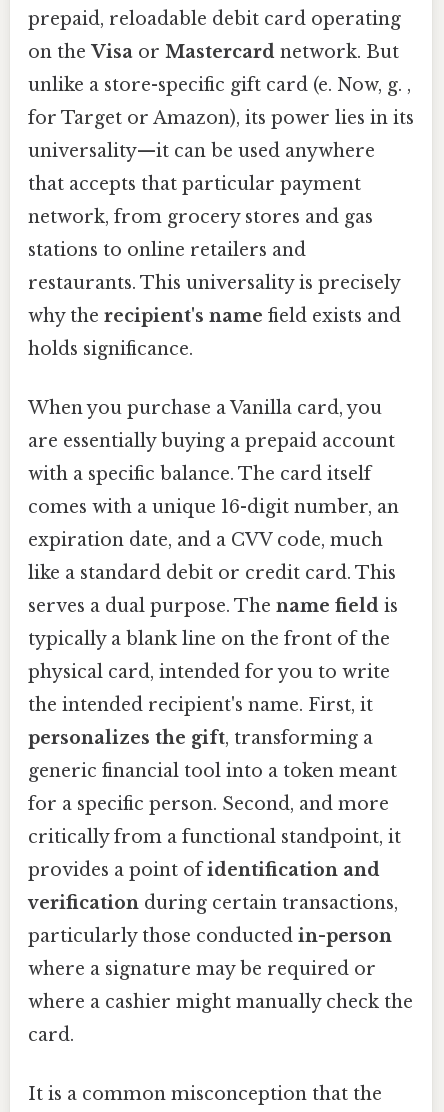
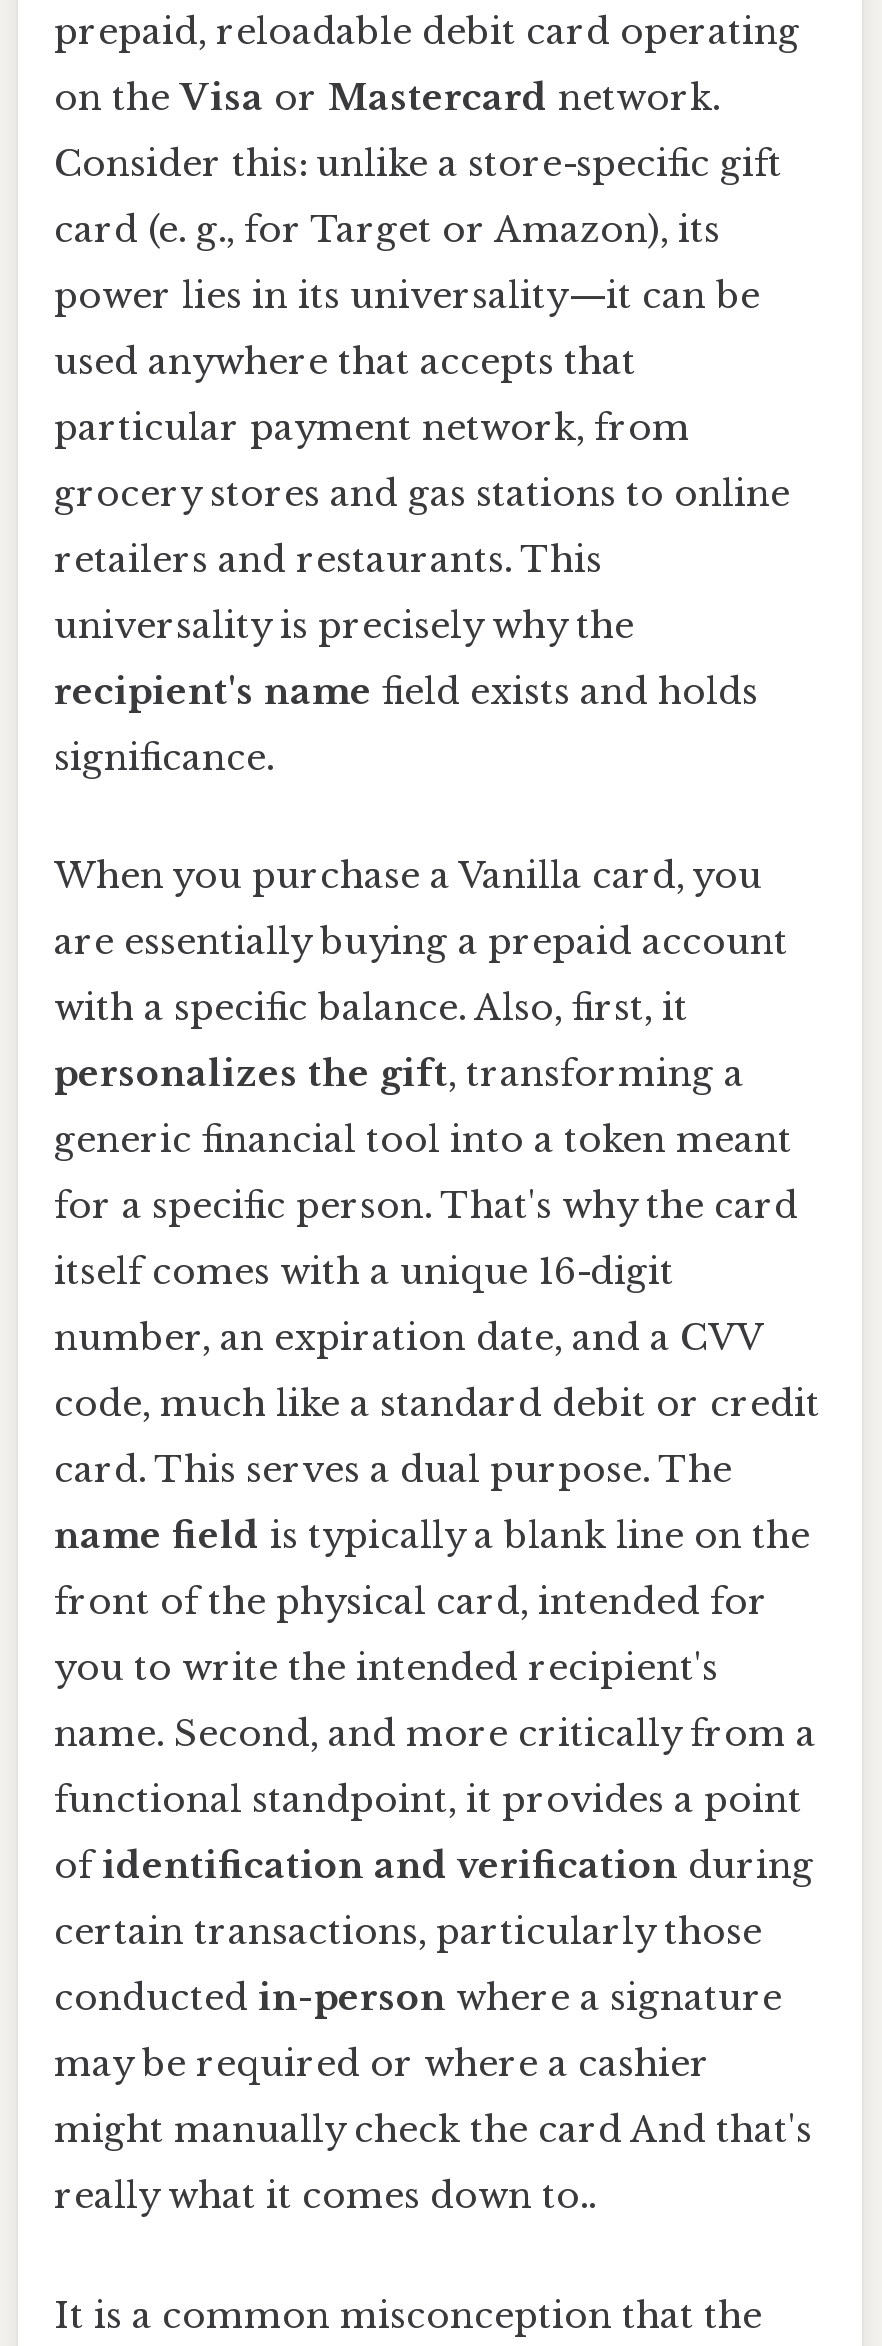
[28,41,414,360] on the Visa or Mastercard network. But | unlike a store-specific gift card (e. Now, g. , | for Target or Amazon), its power lies in its | universality—it can be used anywhere | that accepts that particular payment | network, from grocery stores and gas | stations to online retailers and | restaurants. This universality is precisely | why the recipient's name field exists and | holds significance. -> [54,76,790,780] on the Visa or Mastercard network. | Consider this: unlike a store-specific gift | card (e. g., for Target or Amazon), its | power lies in its universality—it can be | used anywhere that accepts that | particular payment network, from | grocery stores and gas stations to online | retailers and restaurants. This | universality is precisely why the | recipient's name field exists and holds | significance.
[28,463,399,716] with a specific balance. The card itself | comes with a unique 16-digit number, an | expiration date, and a CVV code, much | like a standard debit or credit card. This | serves a dual purpose. The name field is | typically a blank line on the front of the | physical card, intended for you to write | the intended recipient's name. First, it -> [54,986,688,1030] with a specific balance. Also, first, it
moved [28,727,397,782] -> [54,1052,792,1162]: personalizes the gift, transforming a | generic financial tool into a token meant
[28,793,413,1046] for a specific person. Second, and more | critically from a functional standpoint, it | provides a point of identification and | verification during certain transactions, | particularly those conducted in-person | where a signature may be required or | where a cashier might manually check the | card. -> [54,1184,820,2218] for a specific person. That's why the card | itself comes with a unique 16-digit | number, an expiration date, and a CVV | code, much like a standard debit or credit | card. This serves a dual purpose. The | name field is typically a blank line on the | front of the physical card, intended for | you to write the intended recipient's | name. Second, and more critically from a | functional standpoint, it provides a point | ofidentification and verification during | certain transactions, particularly those | conducted in-person where a signature | may be required or where a cashier | might manually check the card And that's | really what it comes down to..

